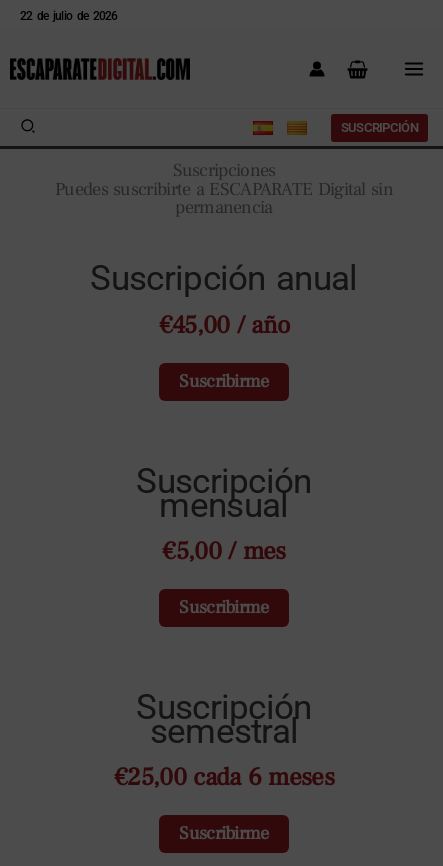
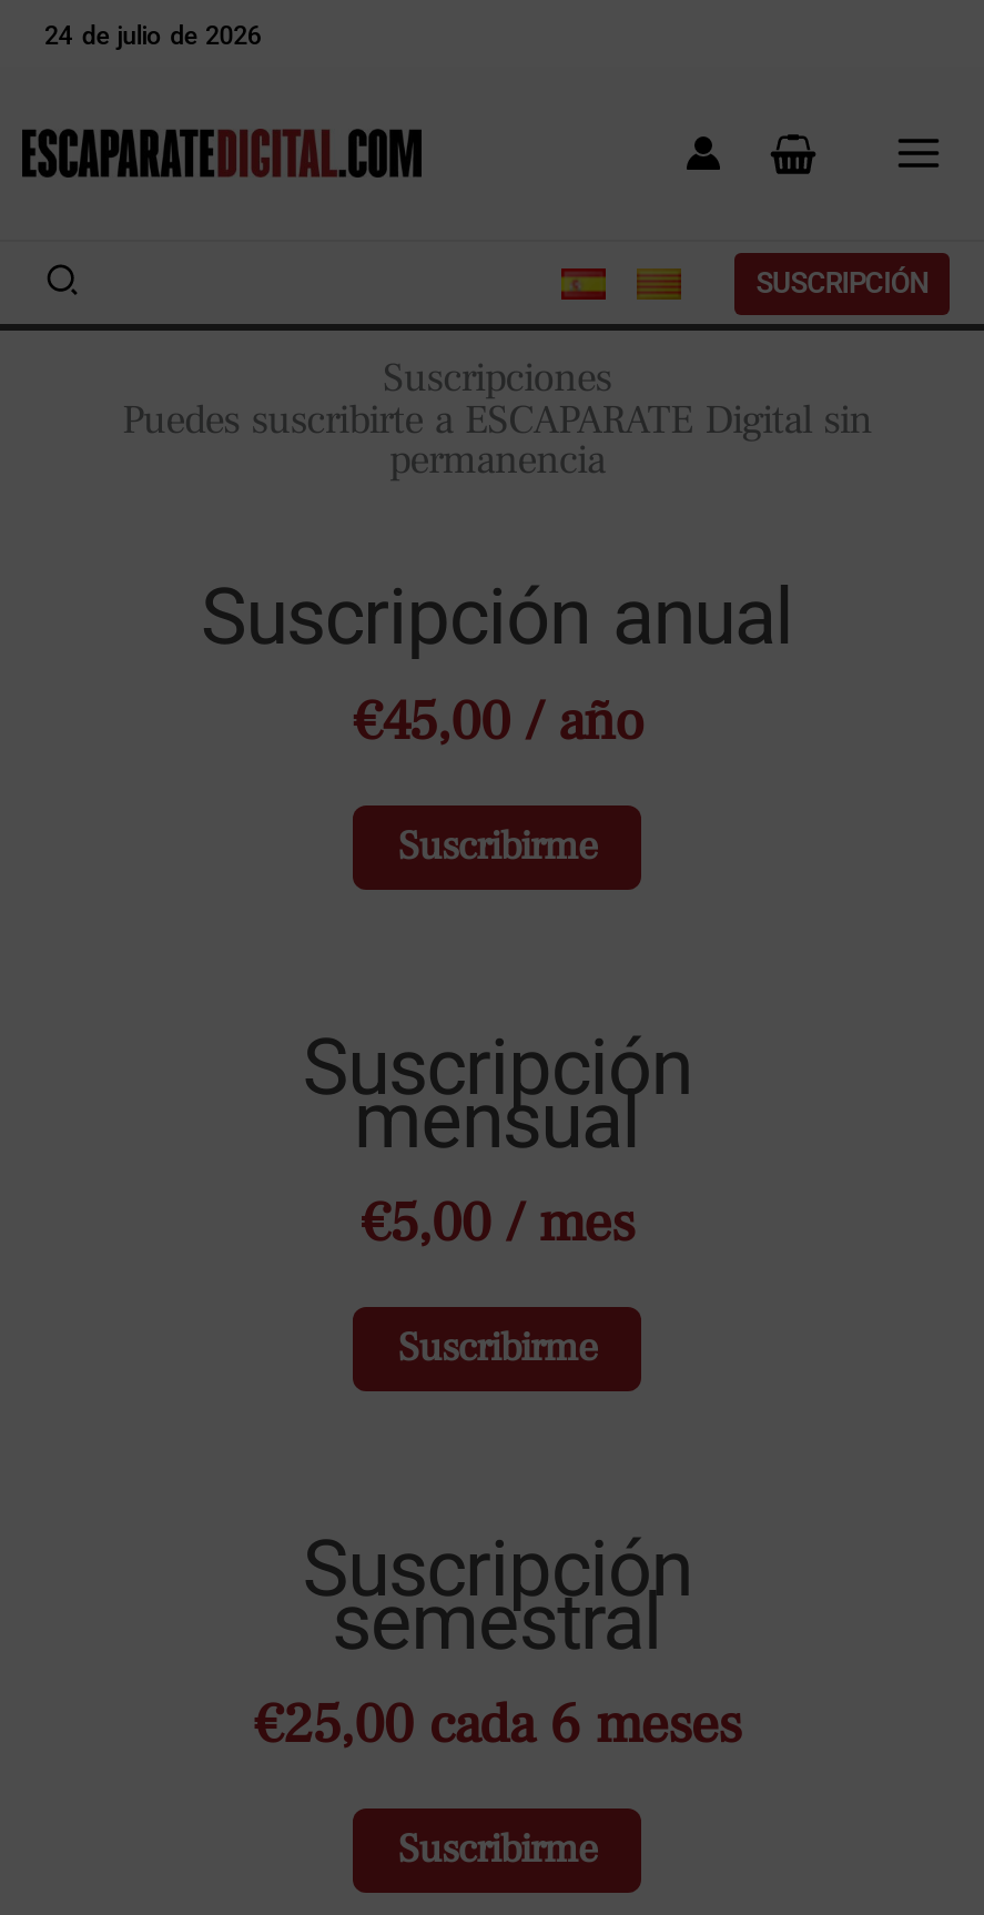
[20,8,118,22] 22 de julio de 2026 -> [44,19,261,50] 24 de julio de 2026

